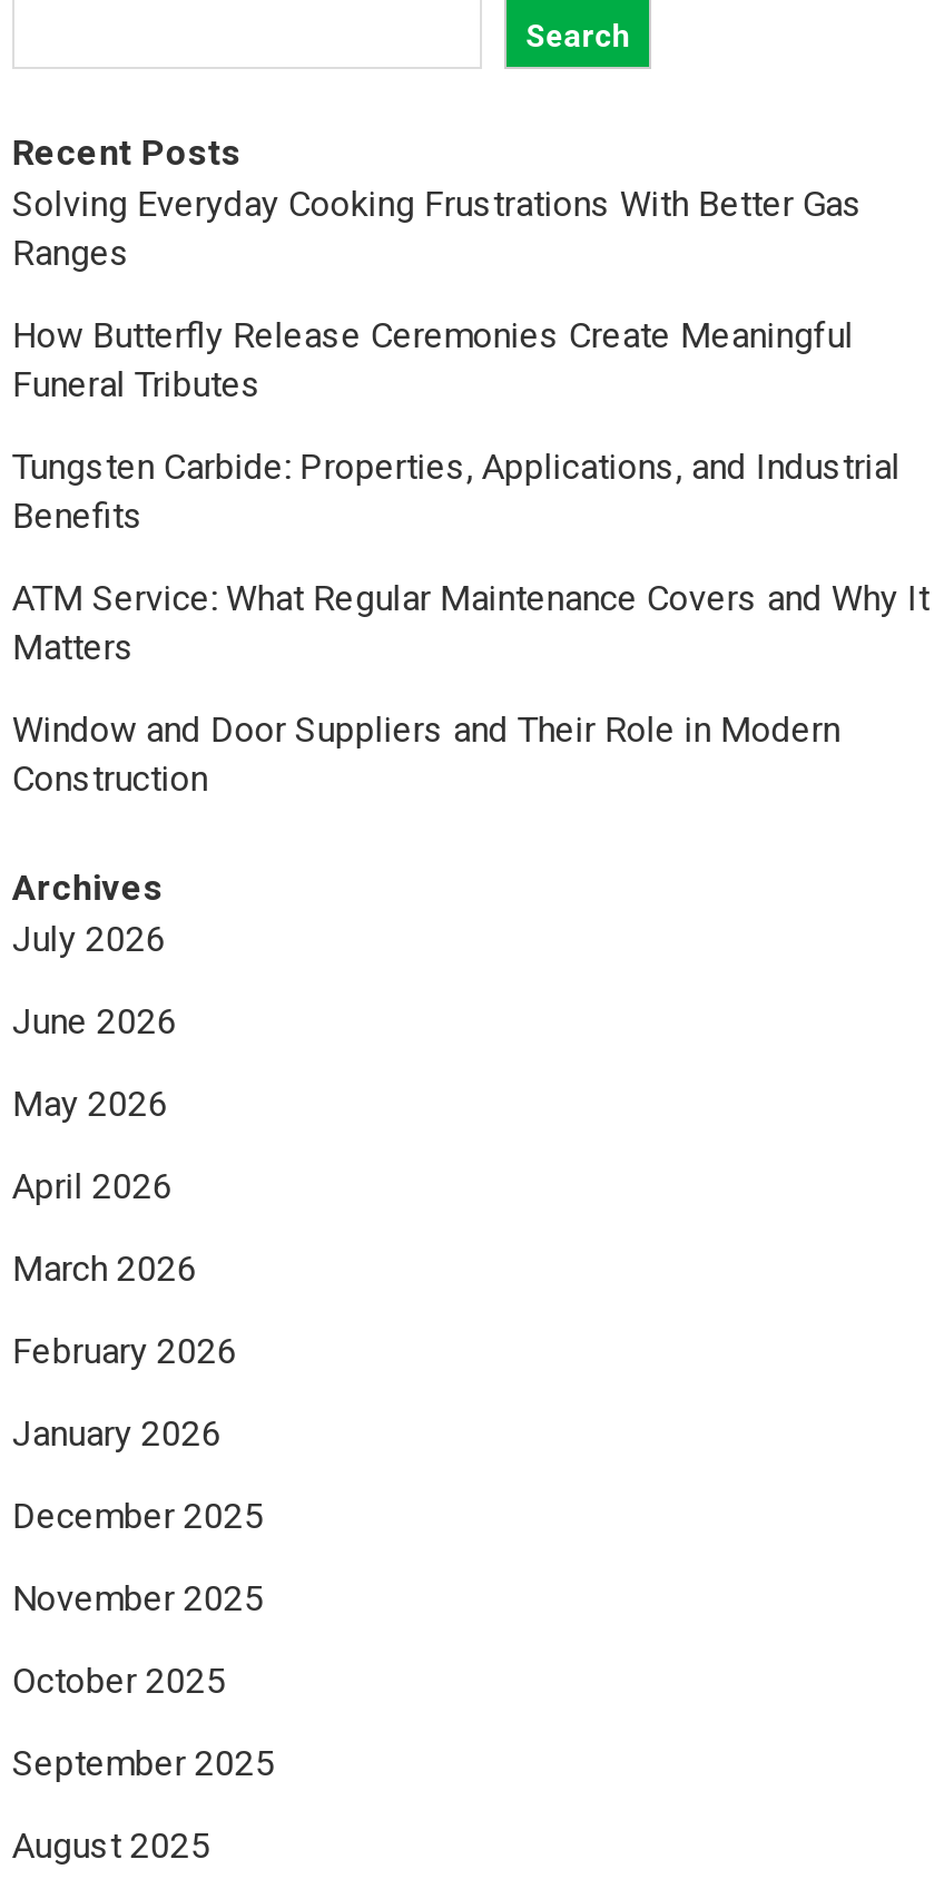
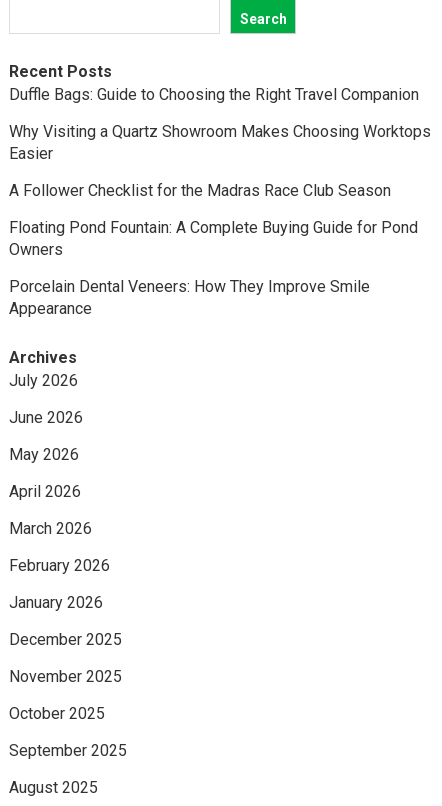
[12,183,863,274] Solving Everyday Cooking Frustrations With Better Gas | Ranges -> [9,85,419,104] Duffle Bags: Guide to Choosing the Right Travel Companion
[12,314,854,405] How Butterfly Release Ceremonies Create Meaningful | Funeral Tributes -> [9,122,431,163] Why Visiting a Quartz Showroom Makes Choosing Worktops | Easier
[12,446,900,537] Tungsten Carbide: Properties, Applications, and Industrial | Benefits -> [9,181,391,200] A Follower Checklist for the Madras Race Club Season
[12,577,929,668] ATM Service: What Regular Maintenance Covers and Why It | Matters -> [9,218,418,259] Floating Pond Fountain: A Complete Buying Guide for Pond | Owners
[12,708,840,800] Window and Door Suppliers and Their Role in Modern | Construction -> [9,277,370,318] Porcelain Dental Veneers: How They Improve Smile | Appearance

